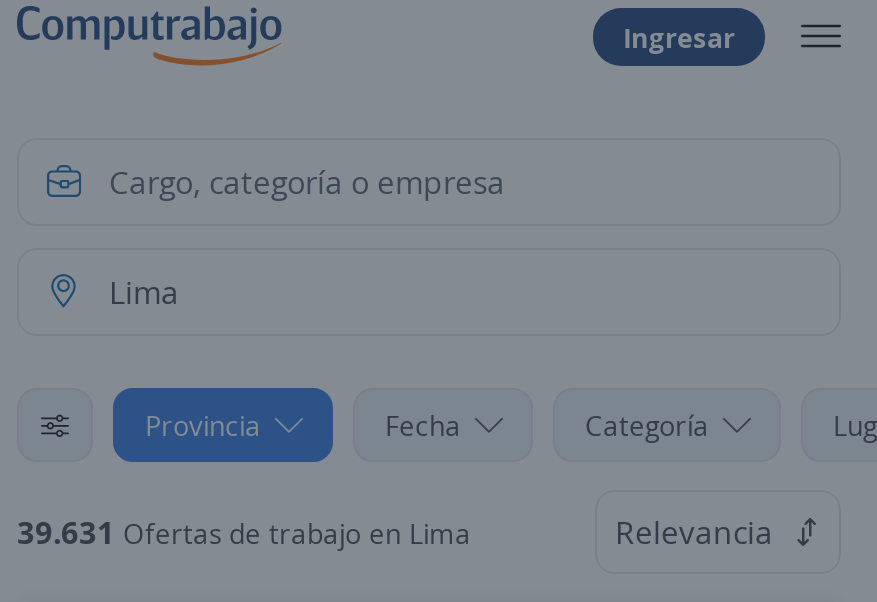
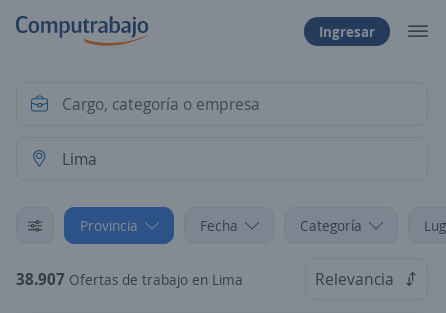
[17,510,471,554] 39.631 Ofertas de trabajo en Lima -> [16,268,243,290] 38.907 Ofertas de trabajo en Lima

